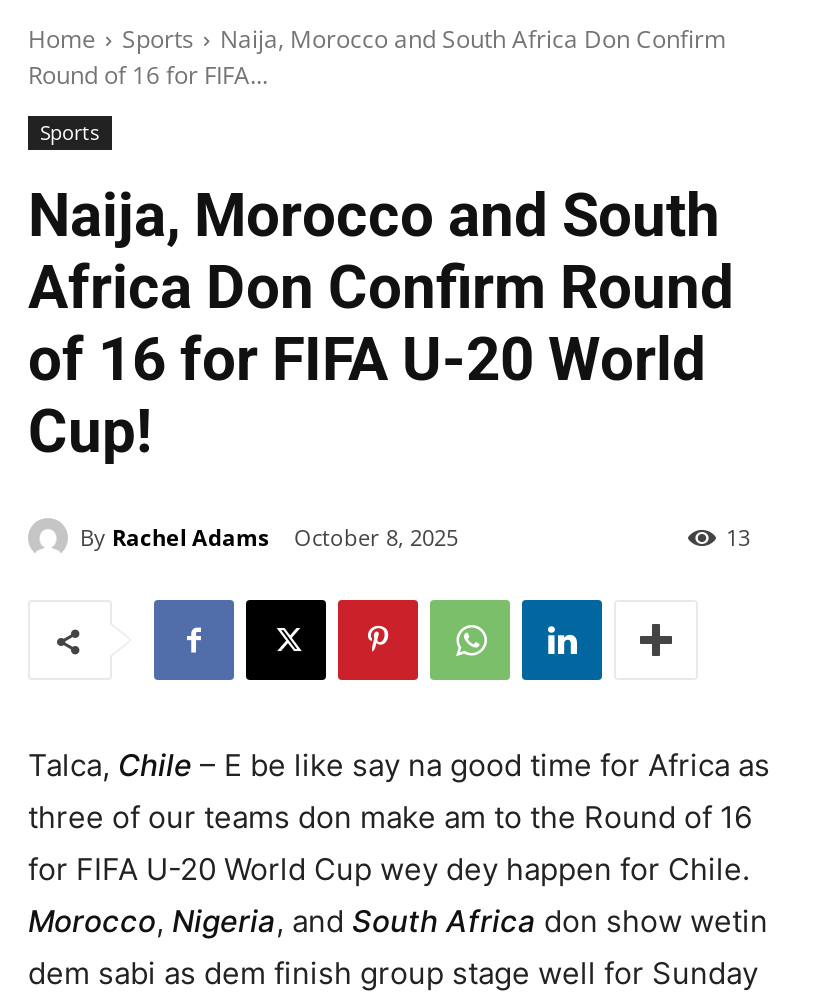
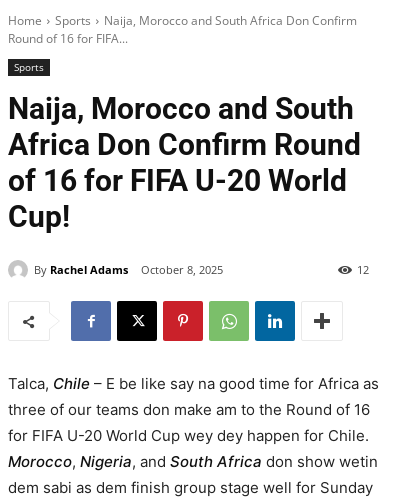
[726,522,750,552] 13 -> [357,262,369,277] 12

